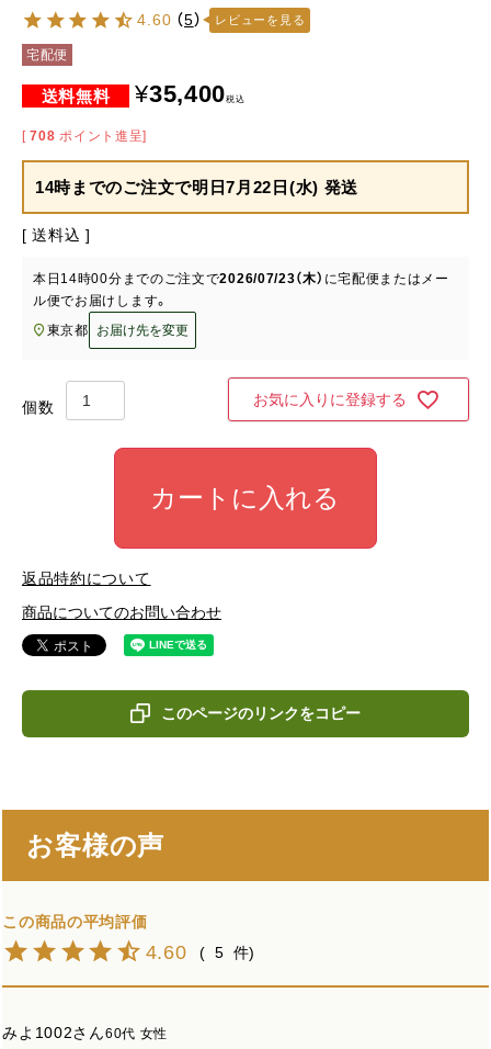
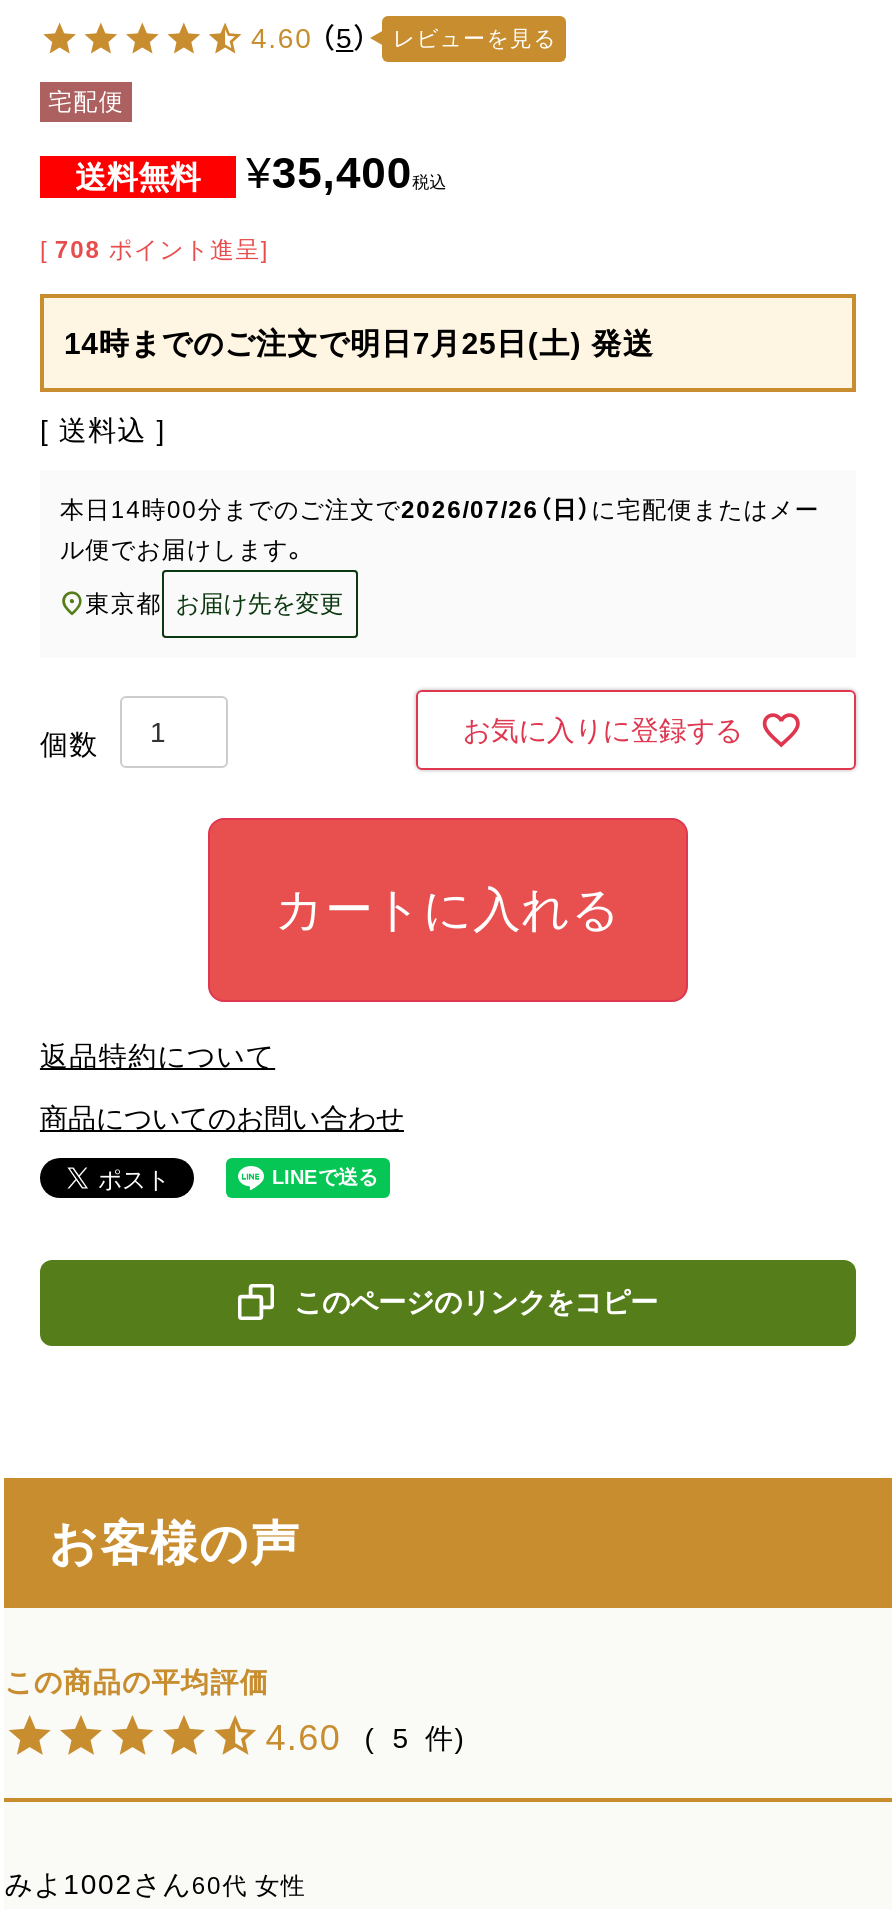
[35,177,358,196] 14時までのご注文で明日7月22日(水) 発送 -> [64,325,654,359] 14時までのご注文で明日7月25日(土) 発送
[33,270,449,286] 本日14時00分までのご注文で2026/07/23（木）に宅配便またはメー -> [60,495,820,523] 本日14時00分までのご注文で2026/07/26（日）に宅配便またはメー

